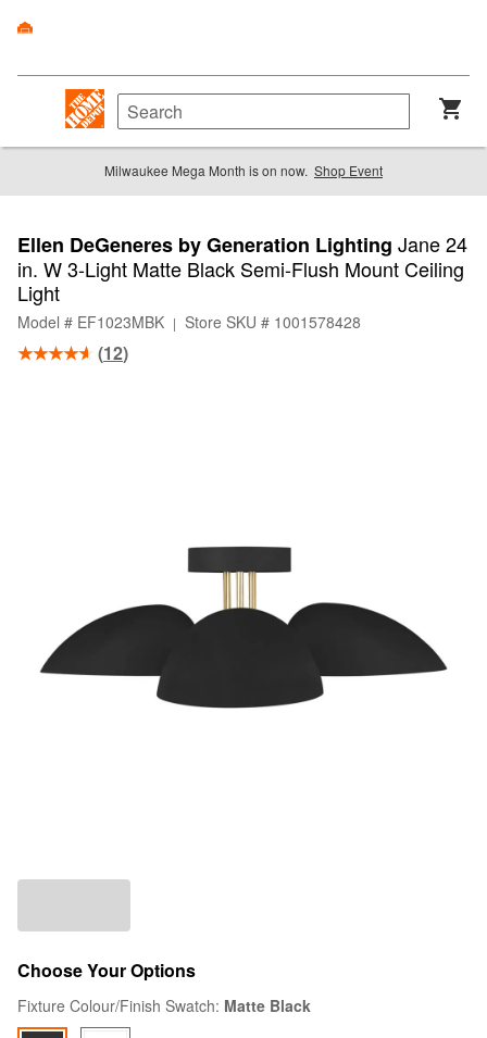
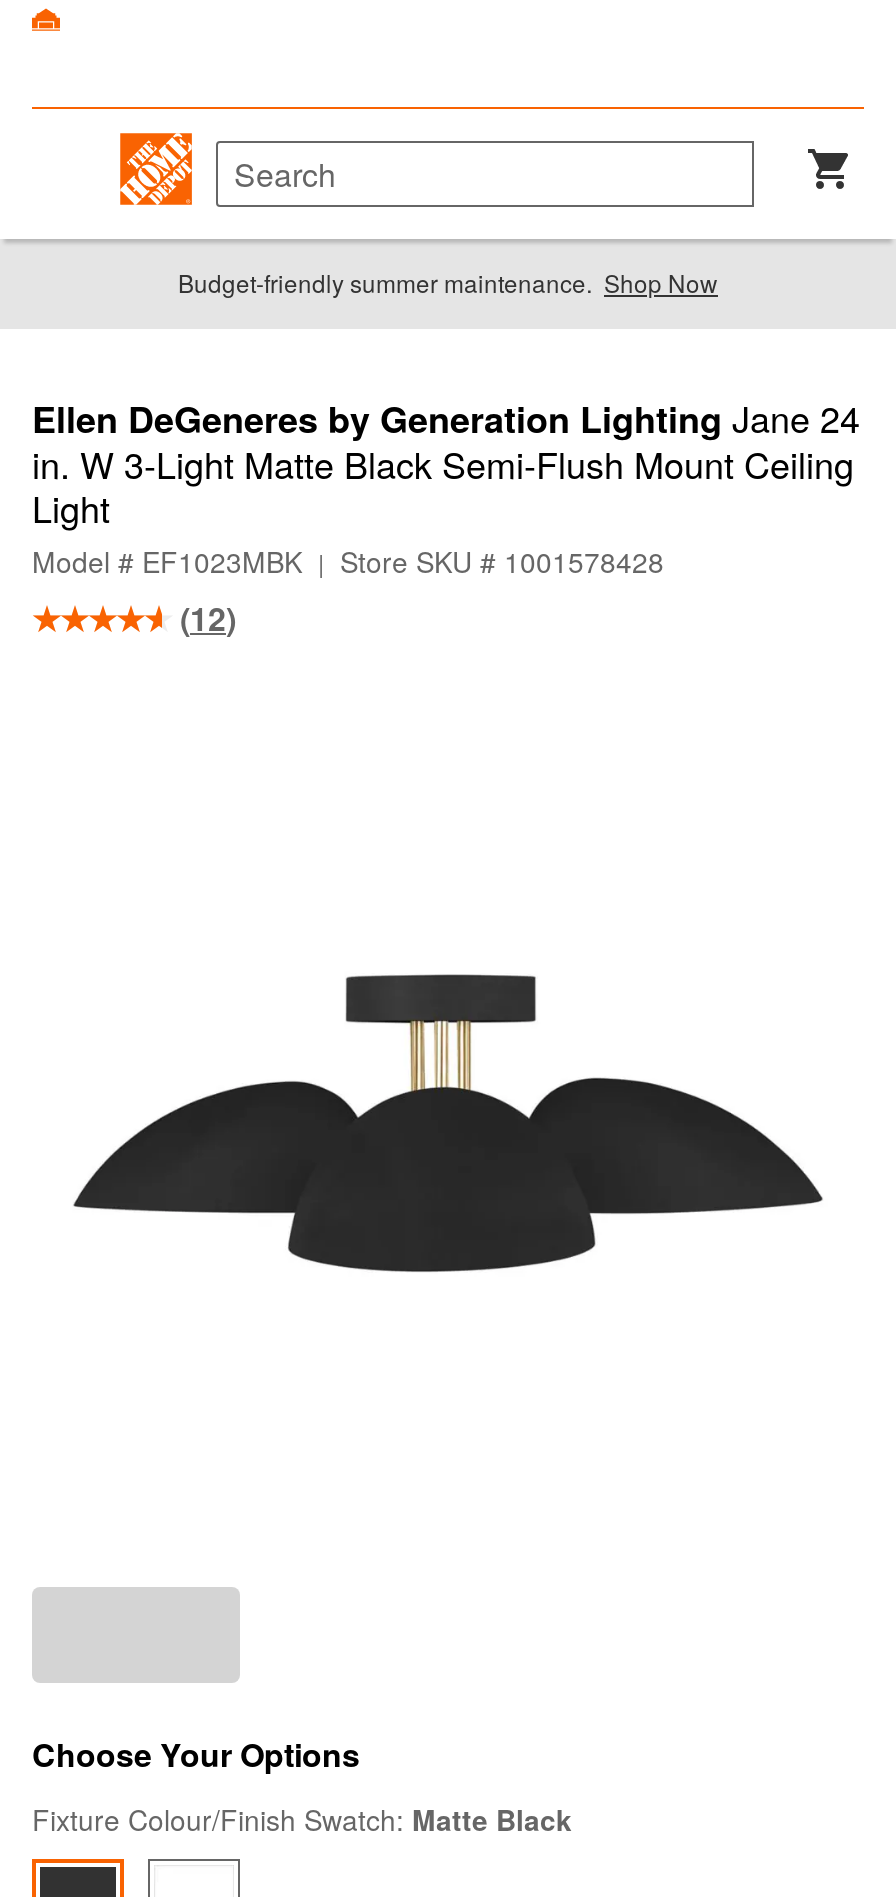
[104,161,383,180] Milwaukee Mega Month is on now. Shop Event -> [178,266,718,300] Budget-friendly summer maintenance. Shop Now

